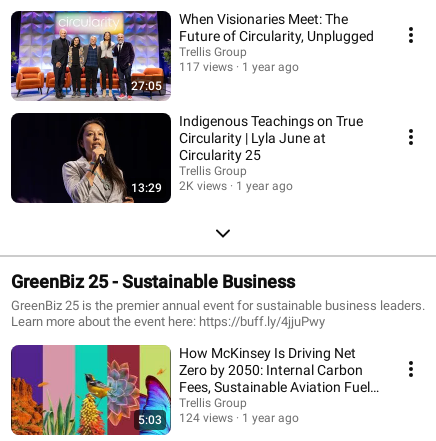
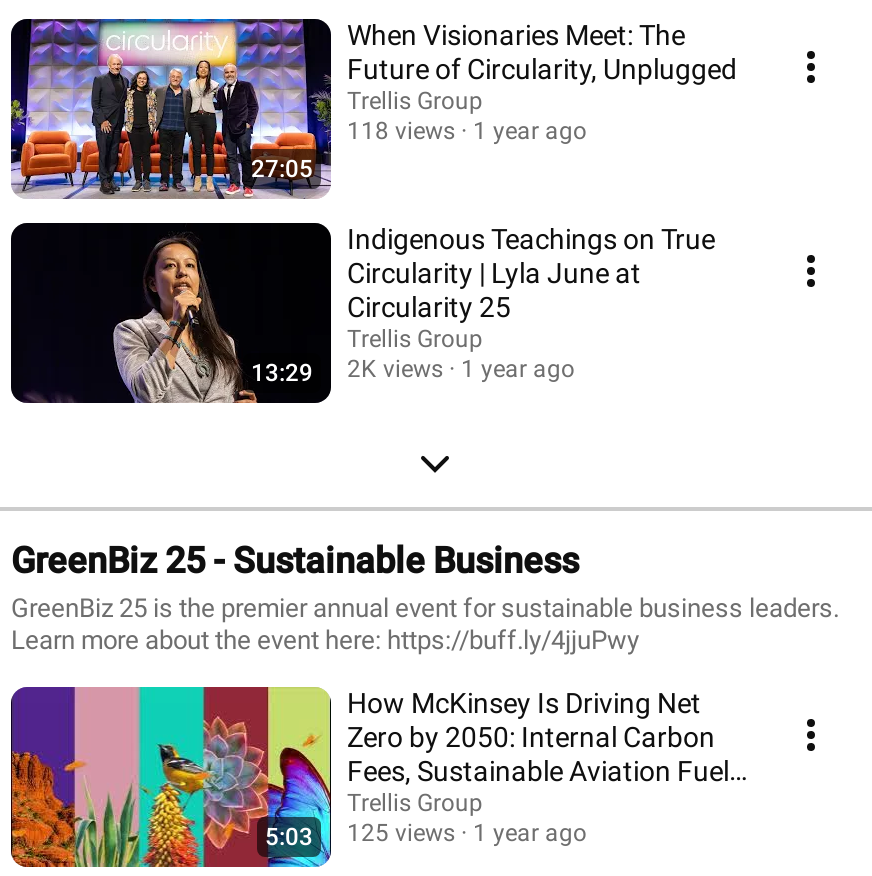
[179,59,299,73] 117 views 1 year ago -> [347,116,587,144] 118 views 1 year ago
[138,410,299,426] 5:03 124 views 1 year ago -> [265,818,587,850] 5:03 125 views 1 year ago

